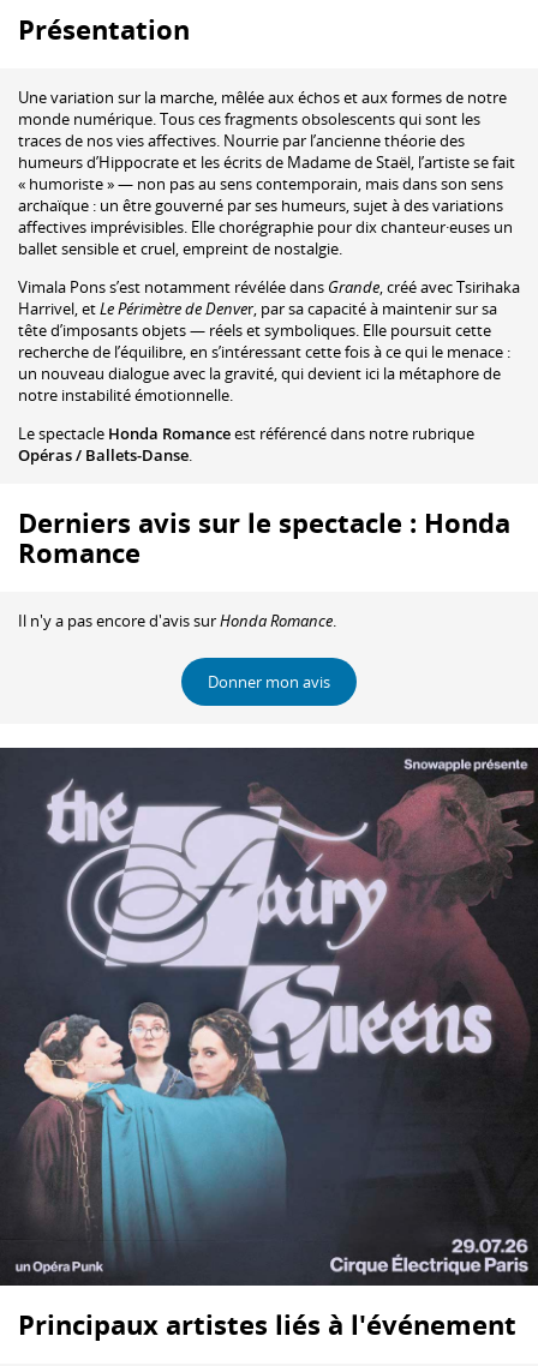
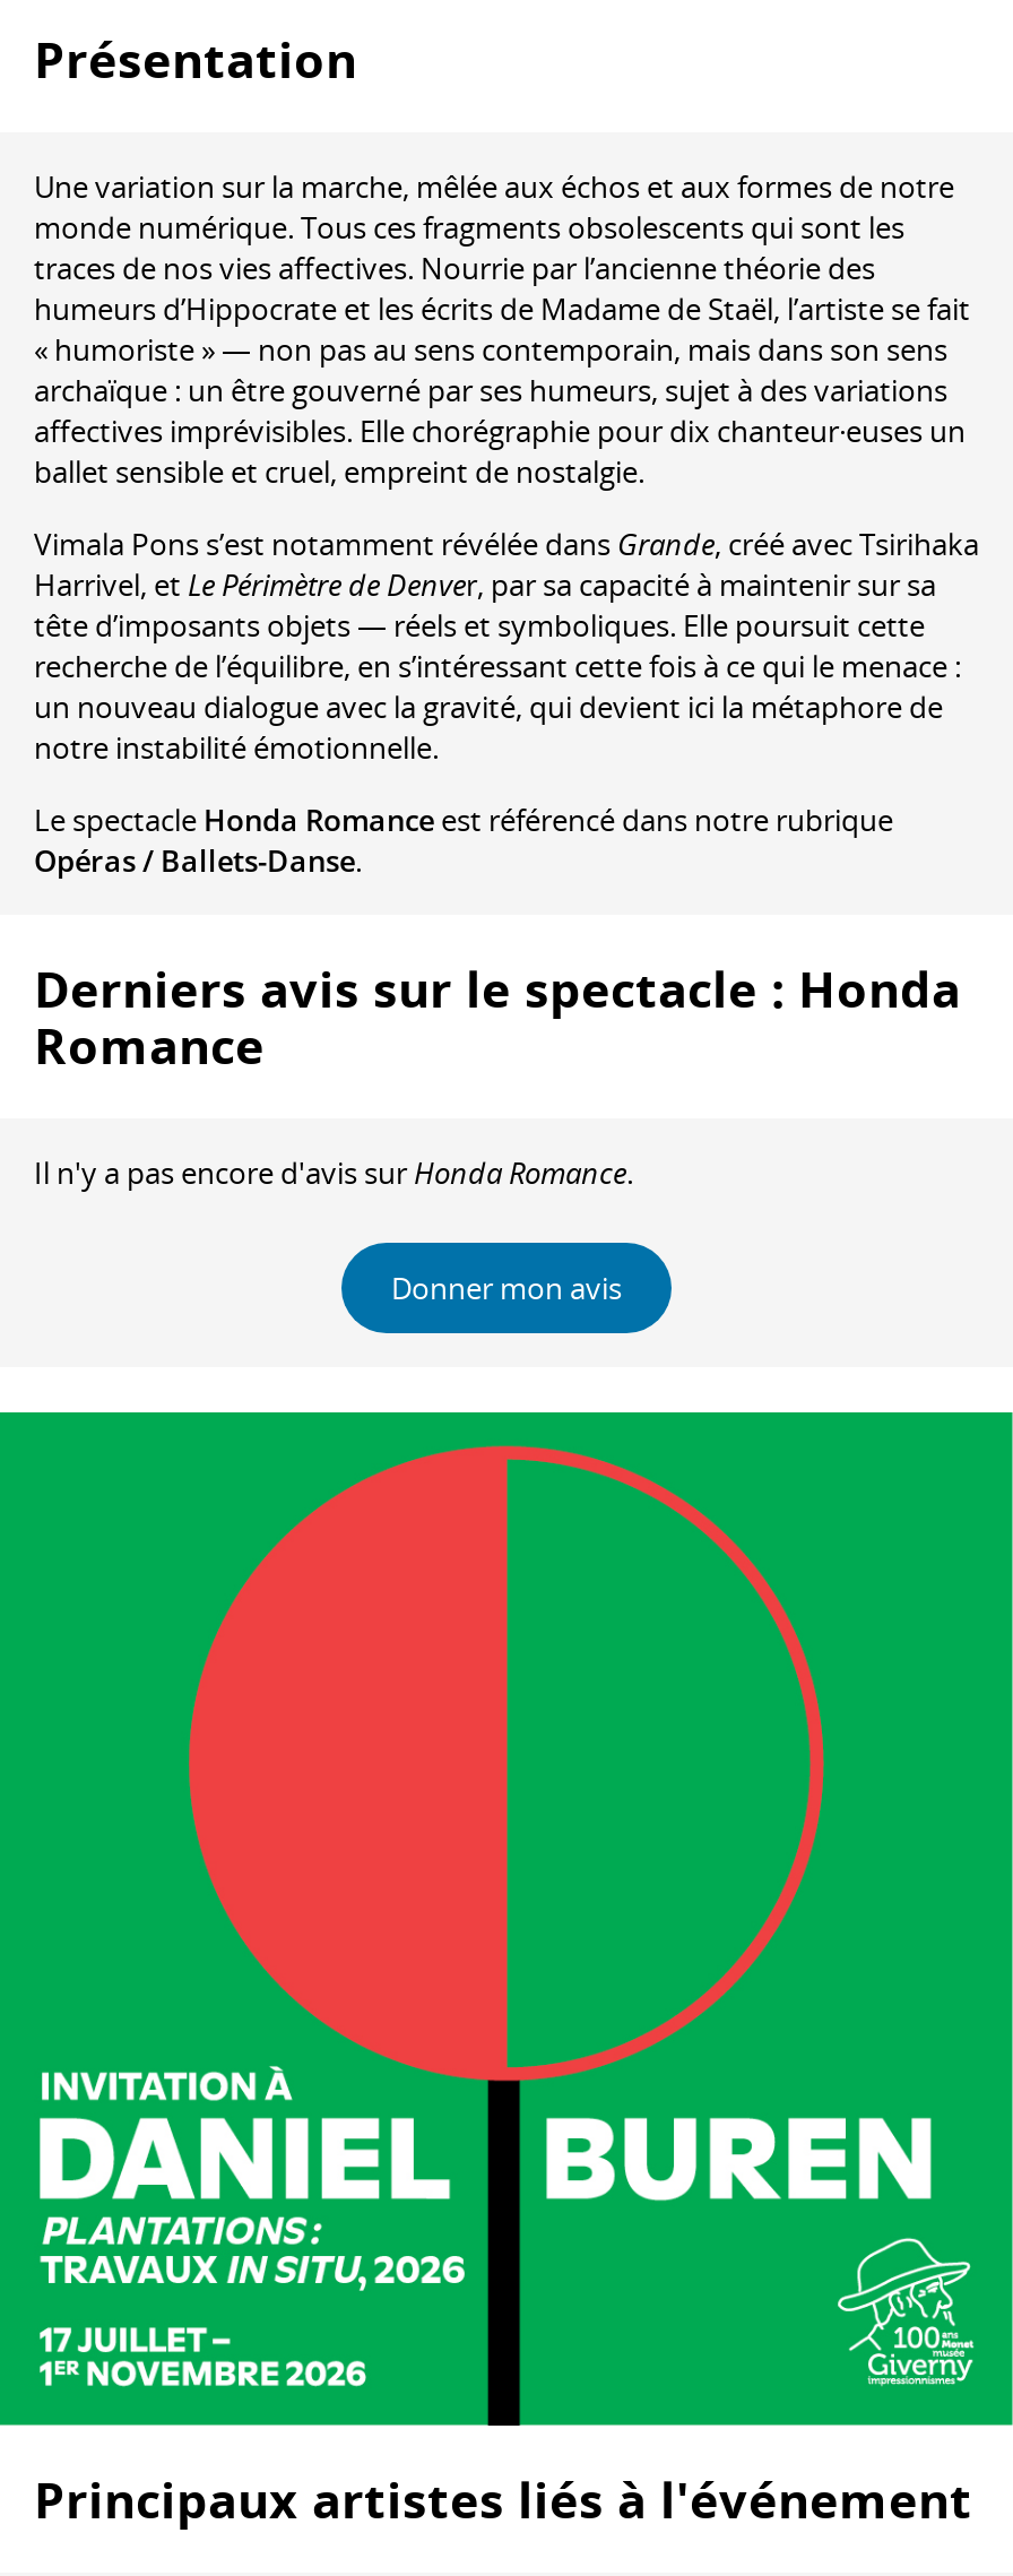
[4,747,534,1287] [image] -> [7,1410,1006,2428] [image]

